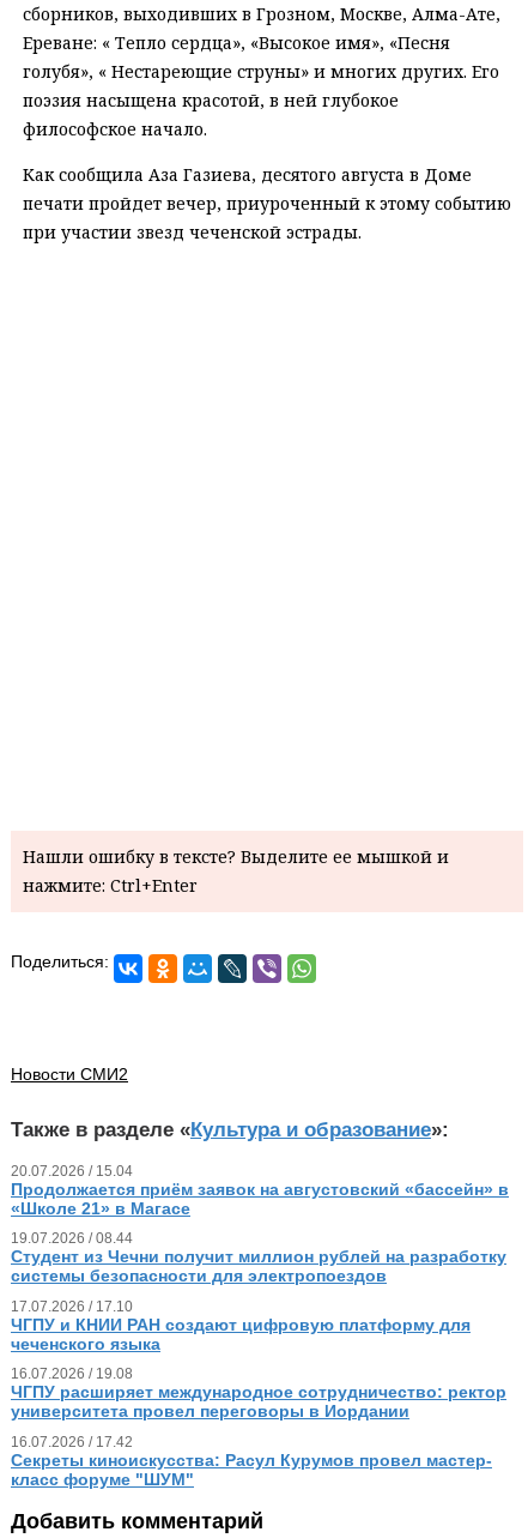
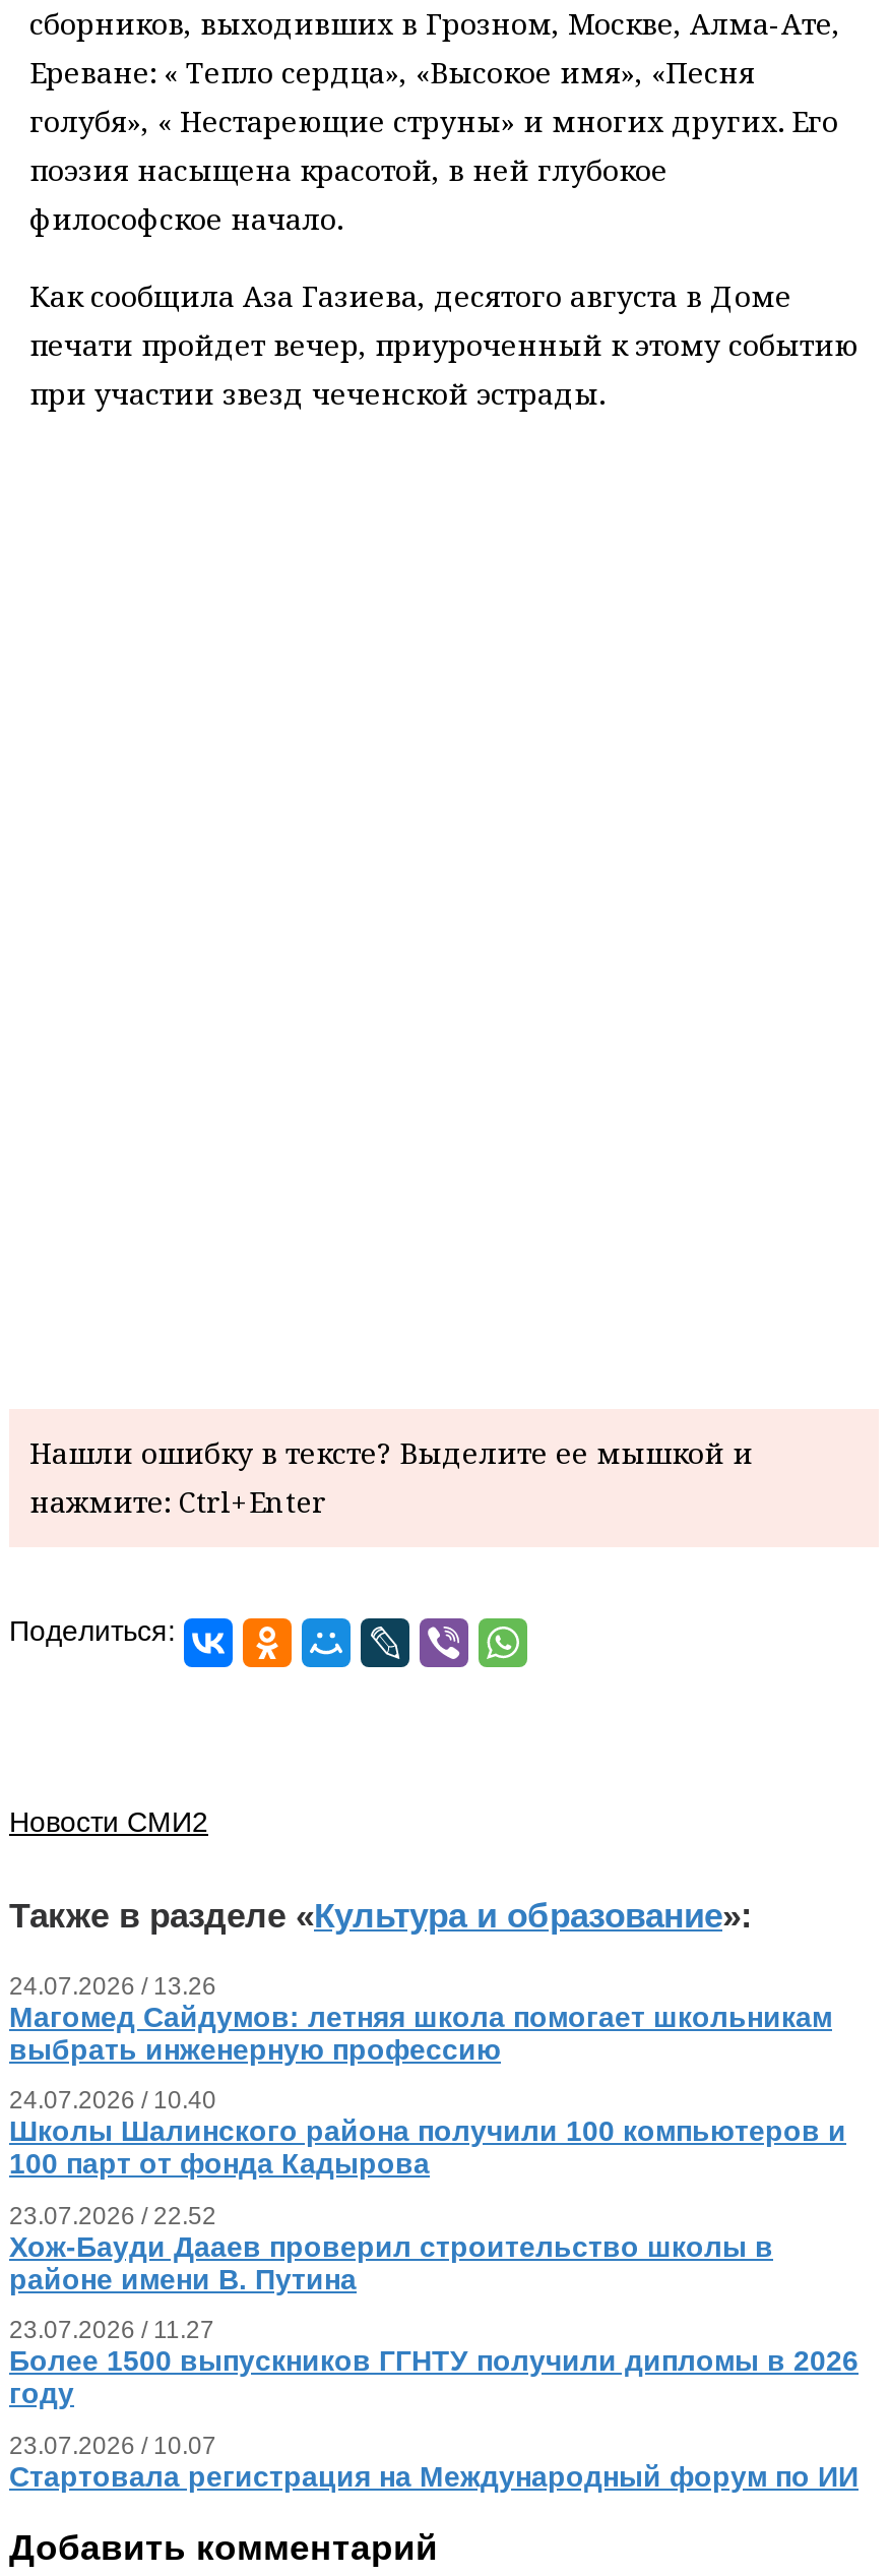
[11,1163,509,1218] 20.07.2026 / 15.04 | Продолжается приём заявок на августовский «бассейн» в | «Школе 21» в Магасе -> [9,1972,832,2065] 24.07.2026 / 13.26 | Магомед Сайдумов: летняя школа помогает школьникам | выбрать инженерную профессию
[11,1230,506,1285] 19.07.2026 / 08.44 | Студент из Чечни получит миллион рублей на разработку | системы безопасности для электропоездов -> [9,2086,846,2180] 24.07.2026 / 10.40 | Школы Шалинского района получили 100 компьютеров и | 100 парт от фонда Кадырова
[11,1298,471,1353] 17.07.2026 / 17.10 | ЧГПУ и КНИИ РАН создают цифровую платформу для | чеченского языка -> [9,2201,773,2295] 23.07.2026 / 22.52 | Хож-Бауди Дааев проверил строительство школы в | районе имени В. Путина
[11,1366,506,1421] 16.07.2026 / 19.08 | ЧГПУ расширяет международное сотрудничество: ректор | университета провел переговоры в Иордании -> [9,2316,859,2410] 23.07.2026 / 11.27 | Более 1500 выпускников ГГНТУ получили дипломы в 2026 | году
[11,1433,492,1489] 16.07.2026 / 17.42 | Секреты киноискусства: Расул Курумов провел мастер- | класс форуме "ШУМ" -> [9,2431,859,2492] 23.07.2026 / 10.07 | Стартовала регистрация на Международный форум по ИИ

